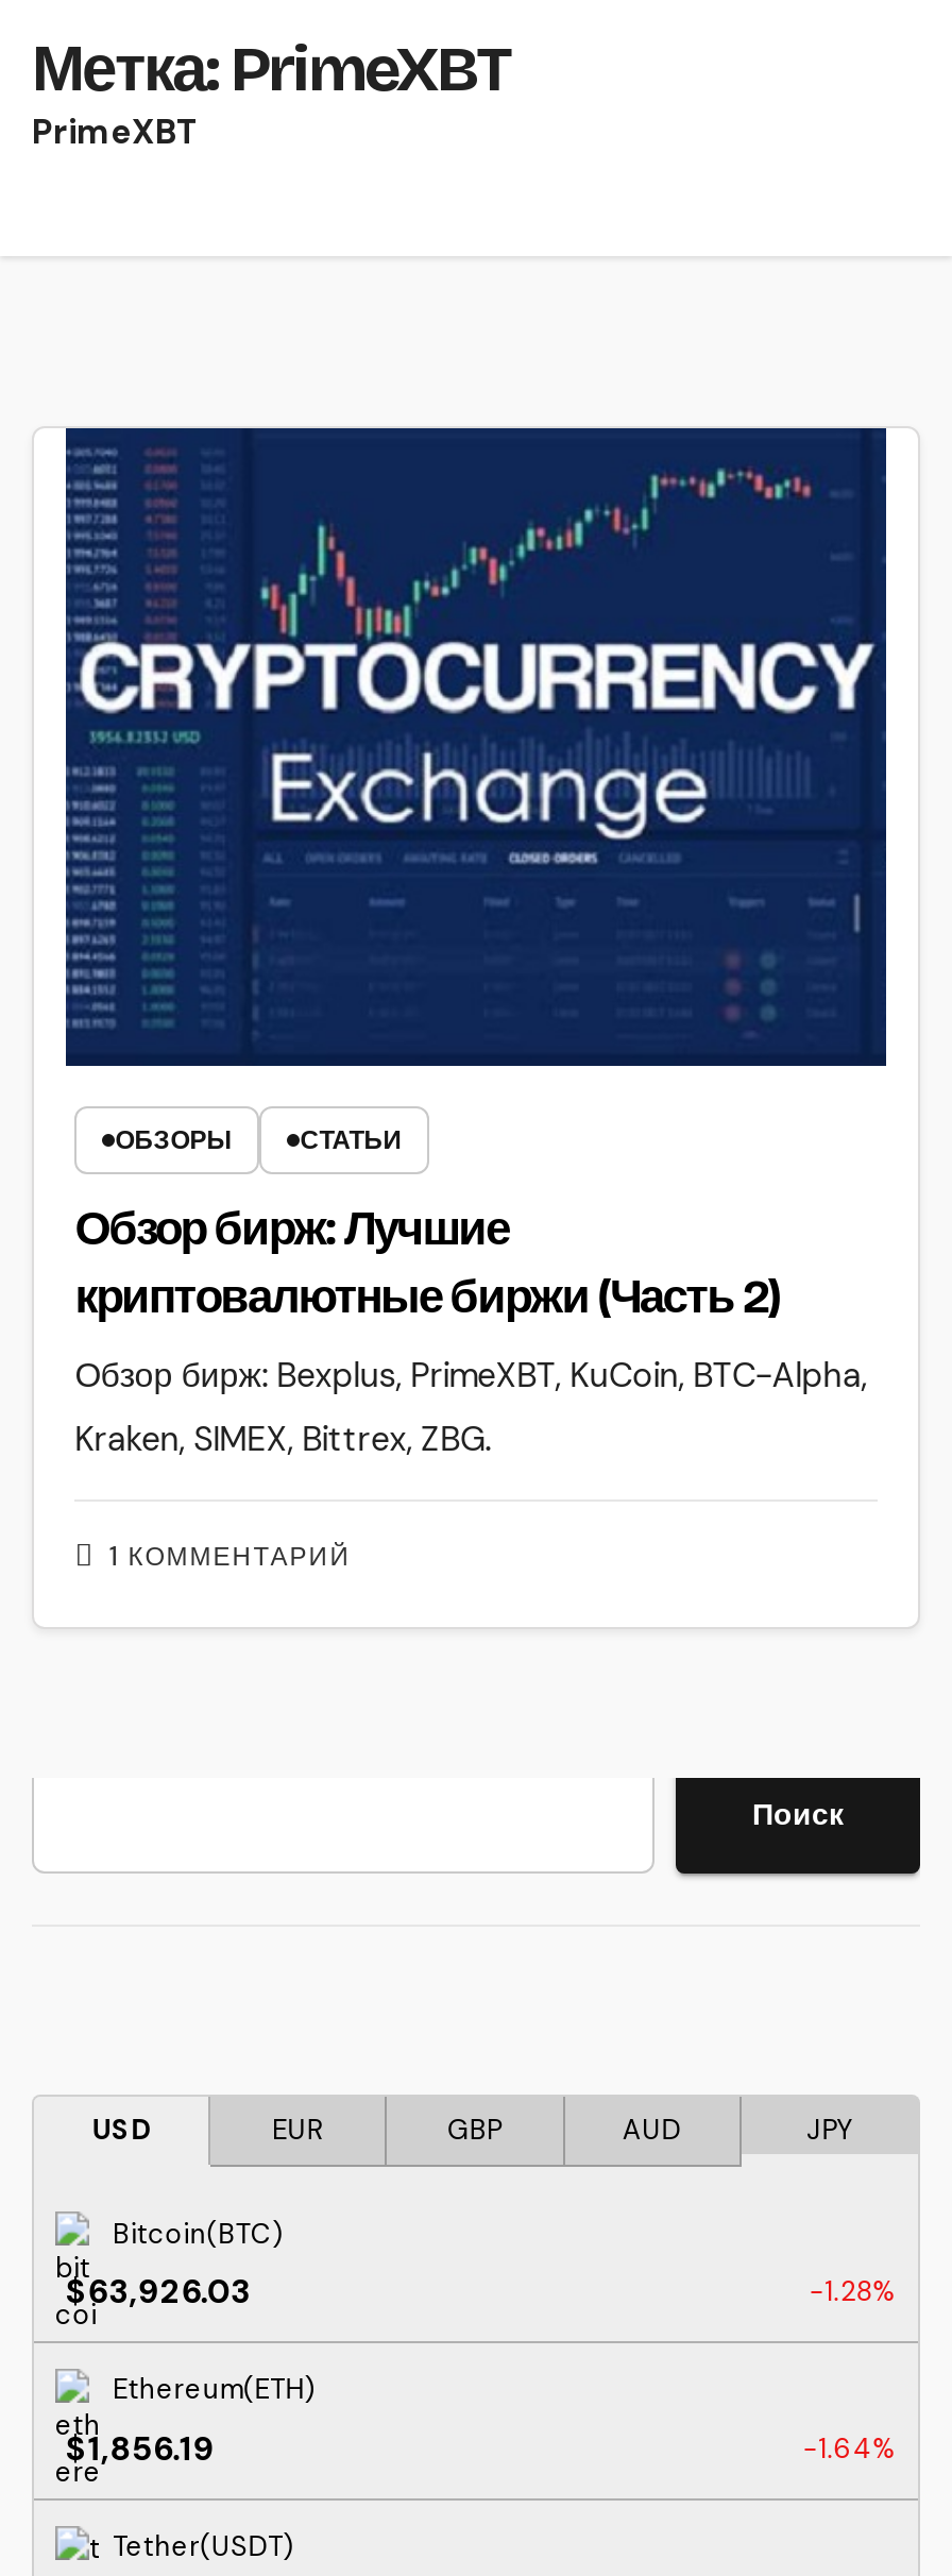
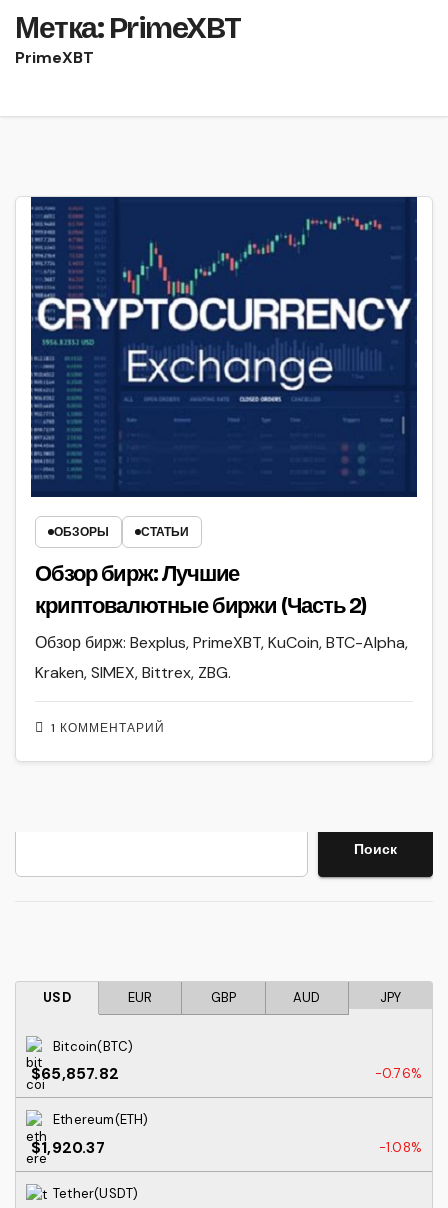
[66,2271,251,2314] $63,926.03 -> [31,1064,119,1084] $65,857.82
[809,2274,897,2310] -1.28% -> [375,1065,422,1082] -0.76%
[66,2428,214,2471] $1,856.19 -> [31,1138,105,1158] $1,920.37
[803,2430,897,2467] -1.64% -> [379,1139,422,1156] -1.08%

